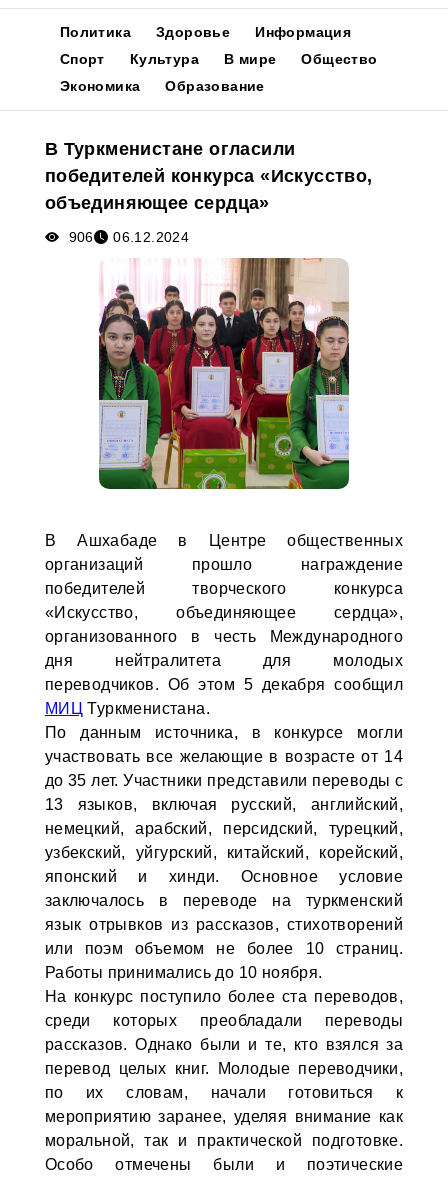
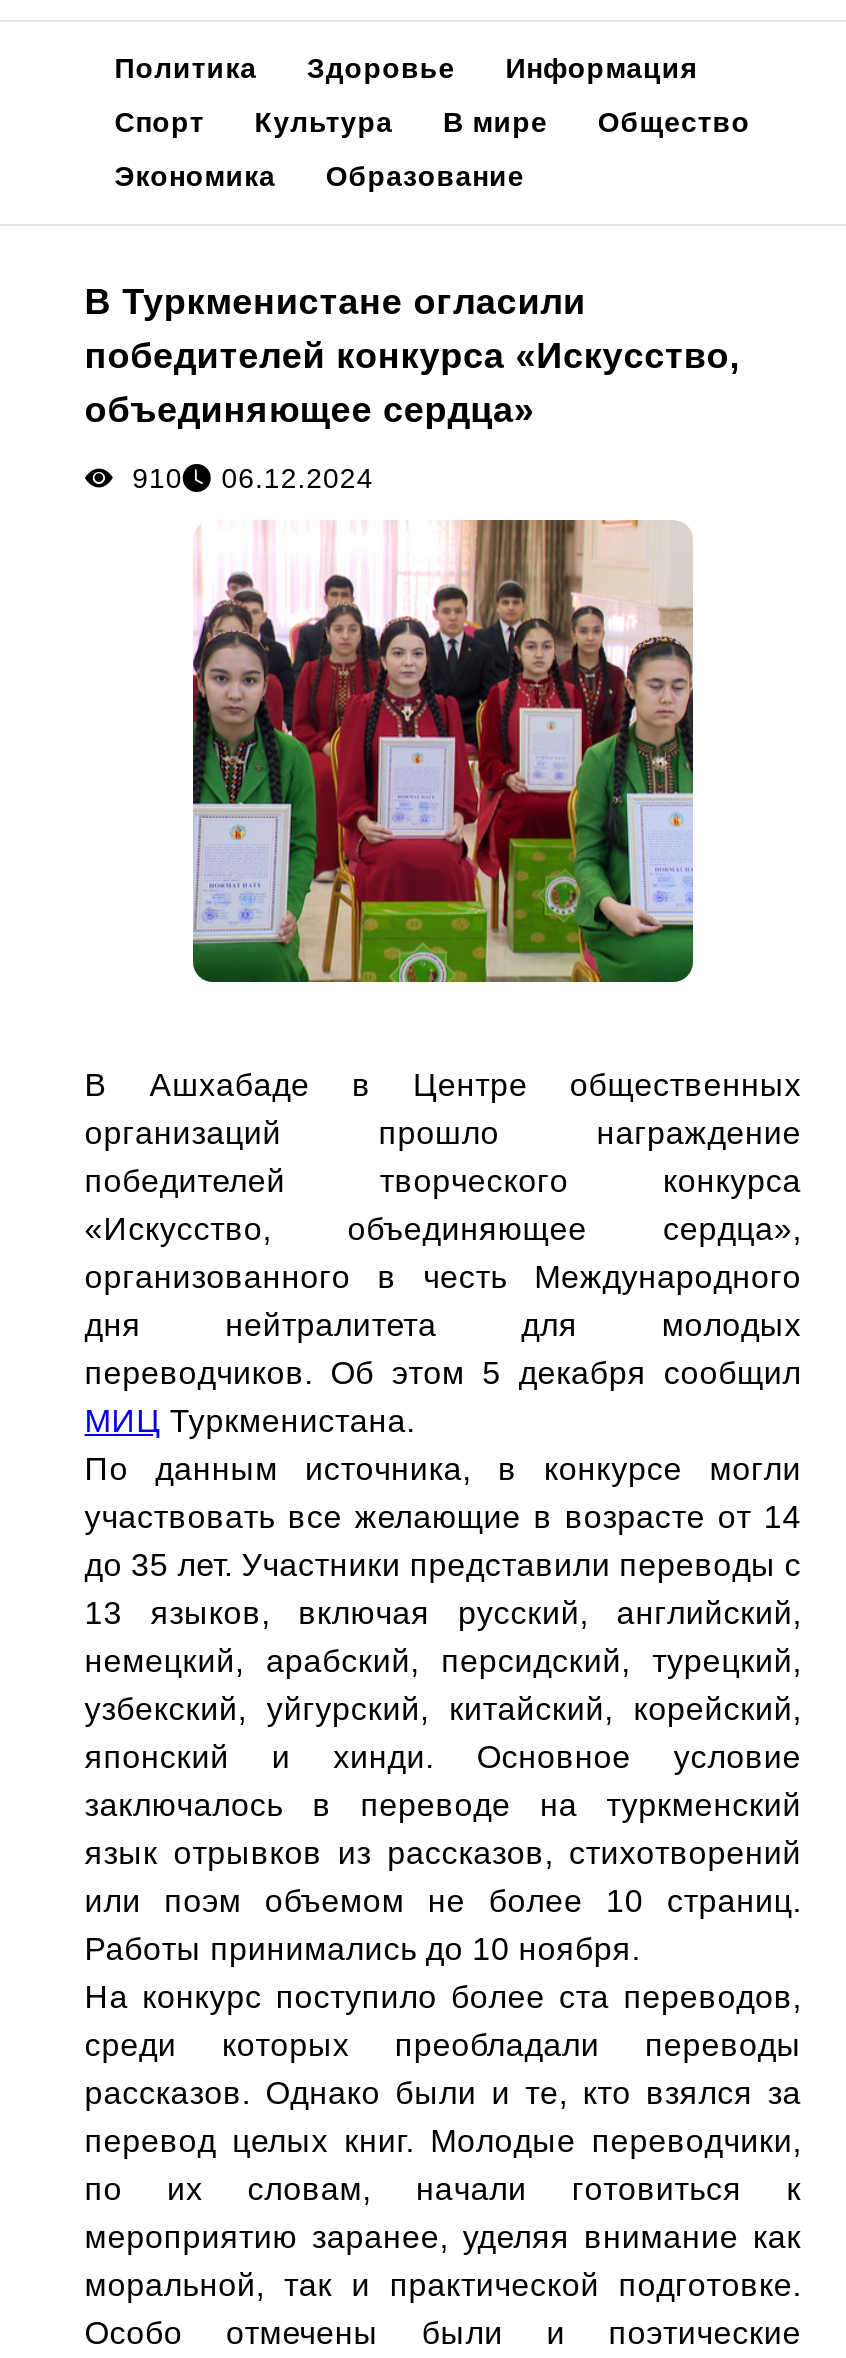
[64,229,189,245] 906 06.12.2024 -> [123,462,373,494] 910 06.12.2024

